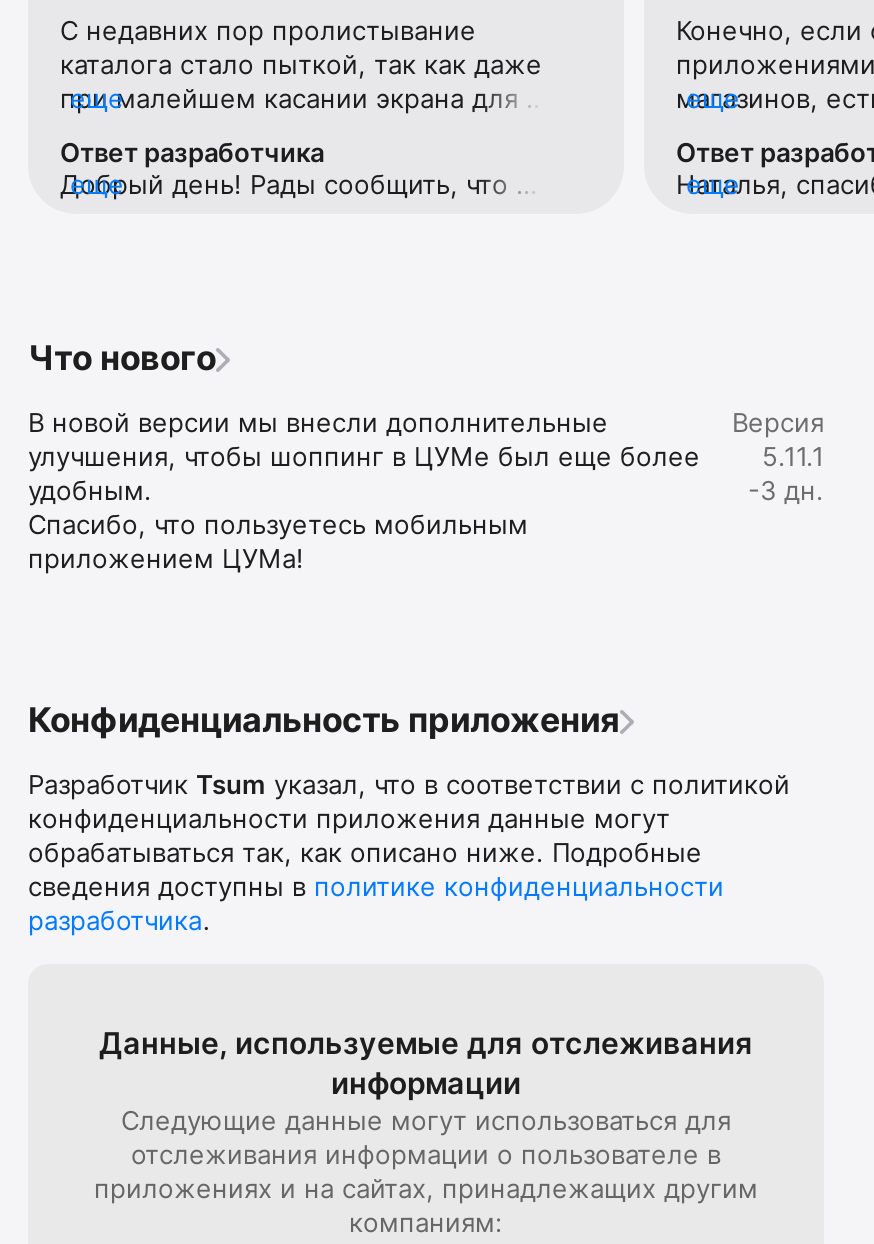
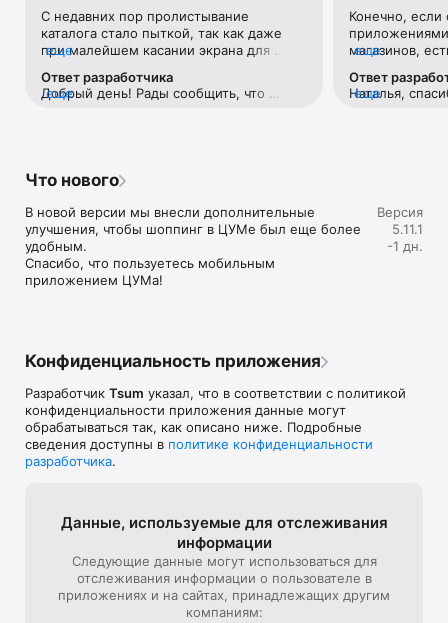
[748,474,824,506] -3 дн. -> [387,238,423,254] -1 дн.

